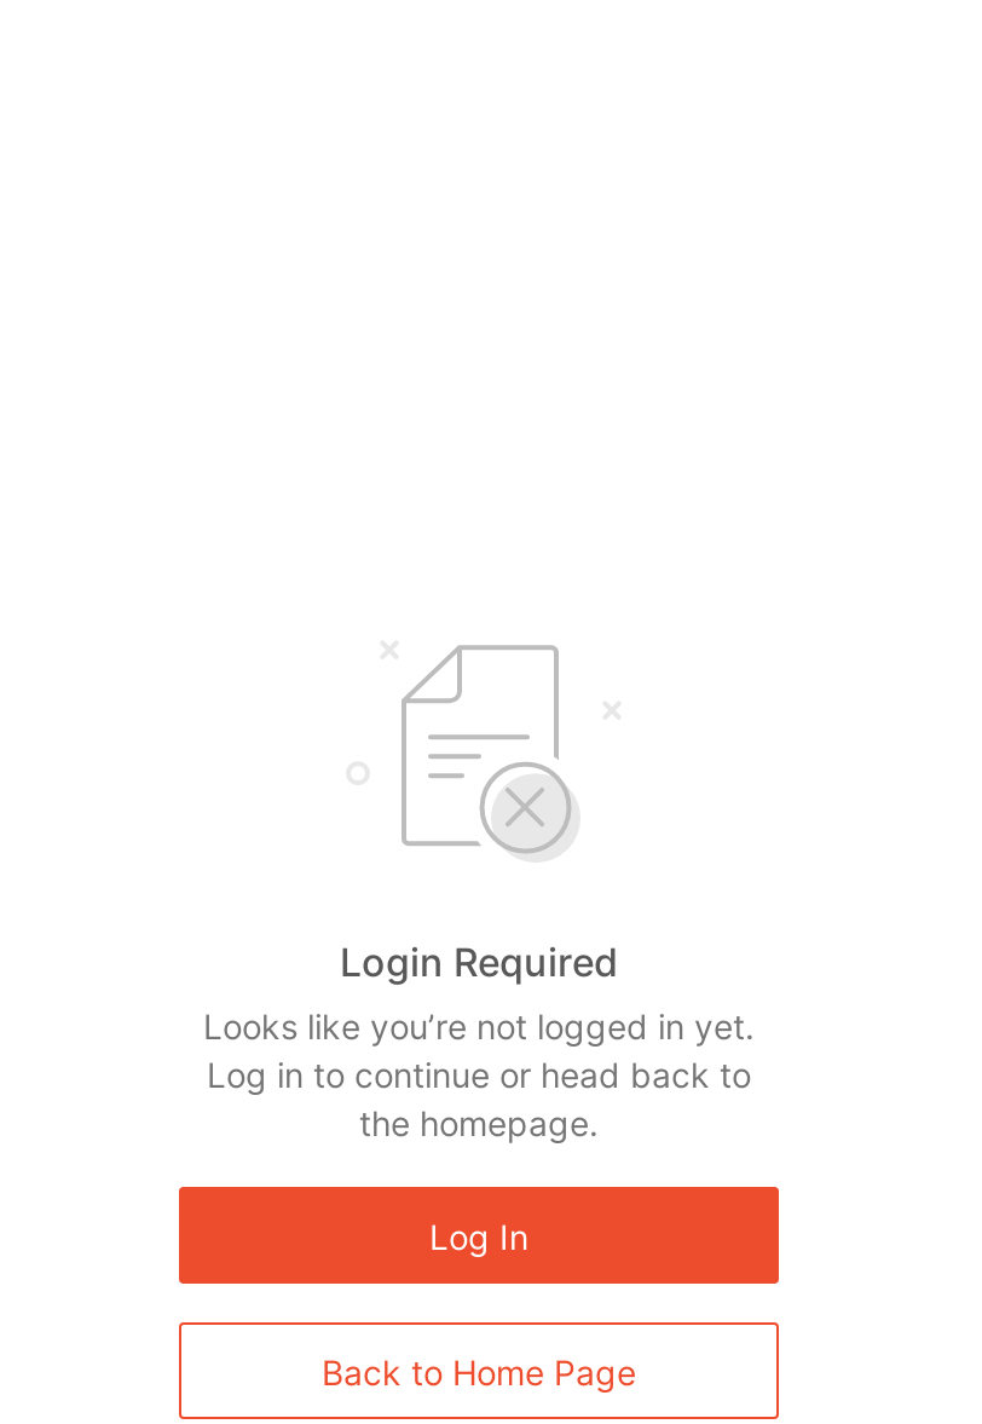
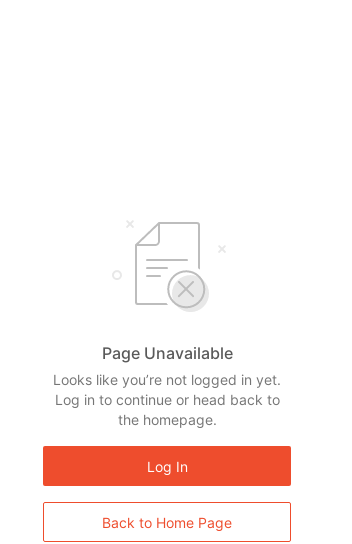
[340,938,618,986] Login Required -> [101,343,232,363] Page Unavailable

